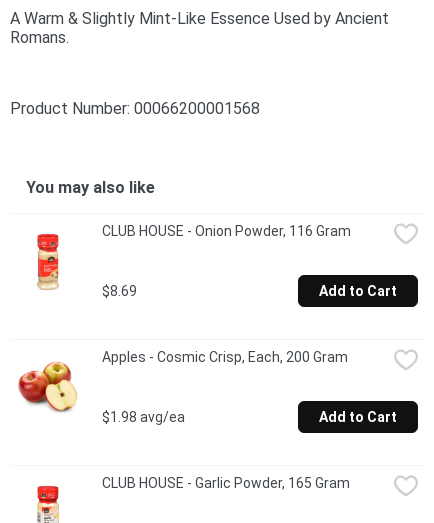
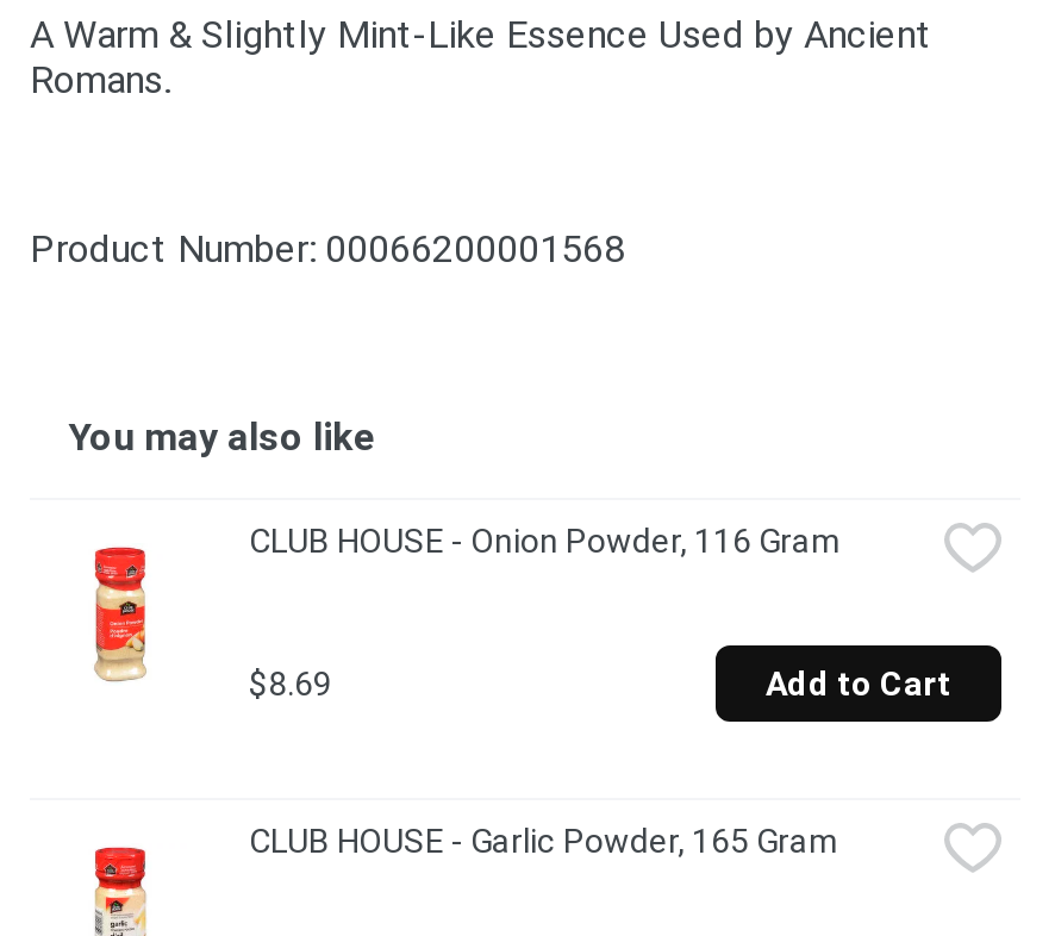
[18,349,348,416] [image] | Apples - Cosmic Crisp, Each, 200 Gram -> none
[102,409,397,425] $1.98 avg/ea | Add to Cart -> none

